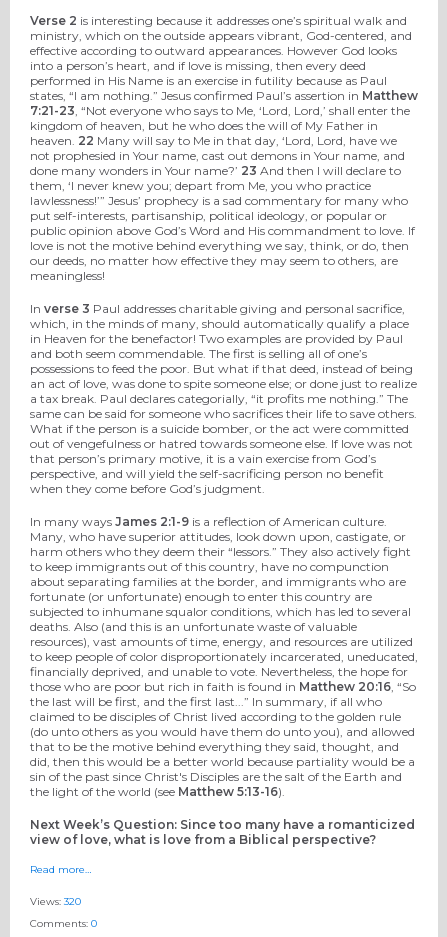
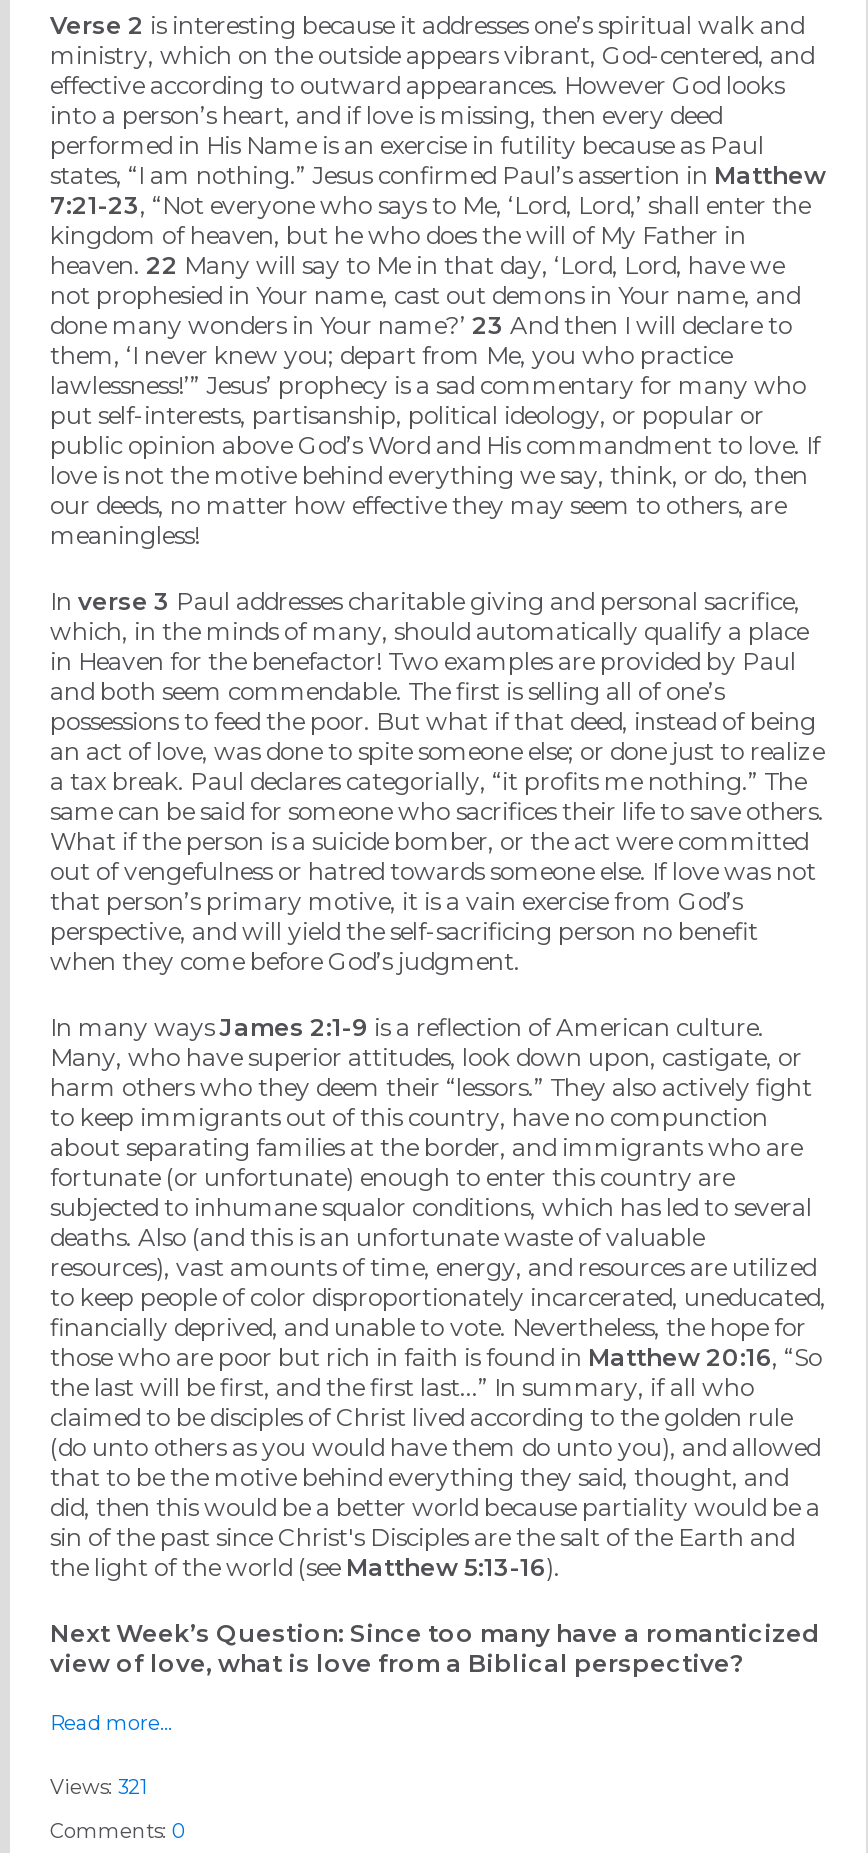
[30,895,81,908] Views: 320 -> [50,1774,148,1800] Views: 321

